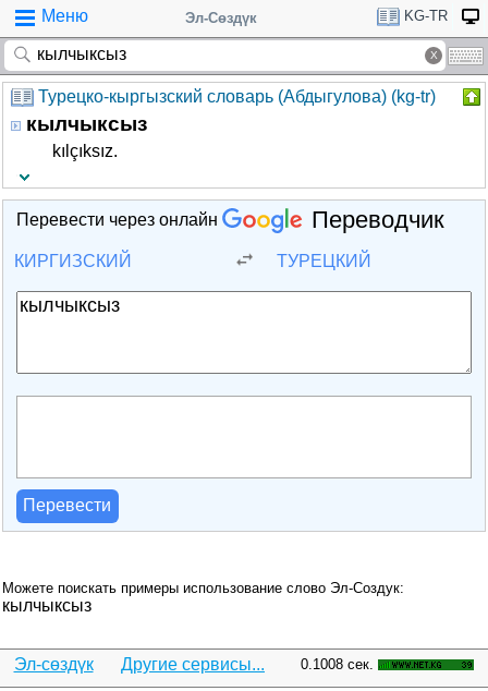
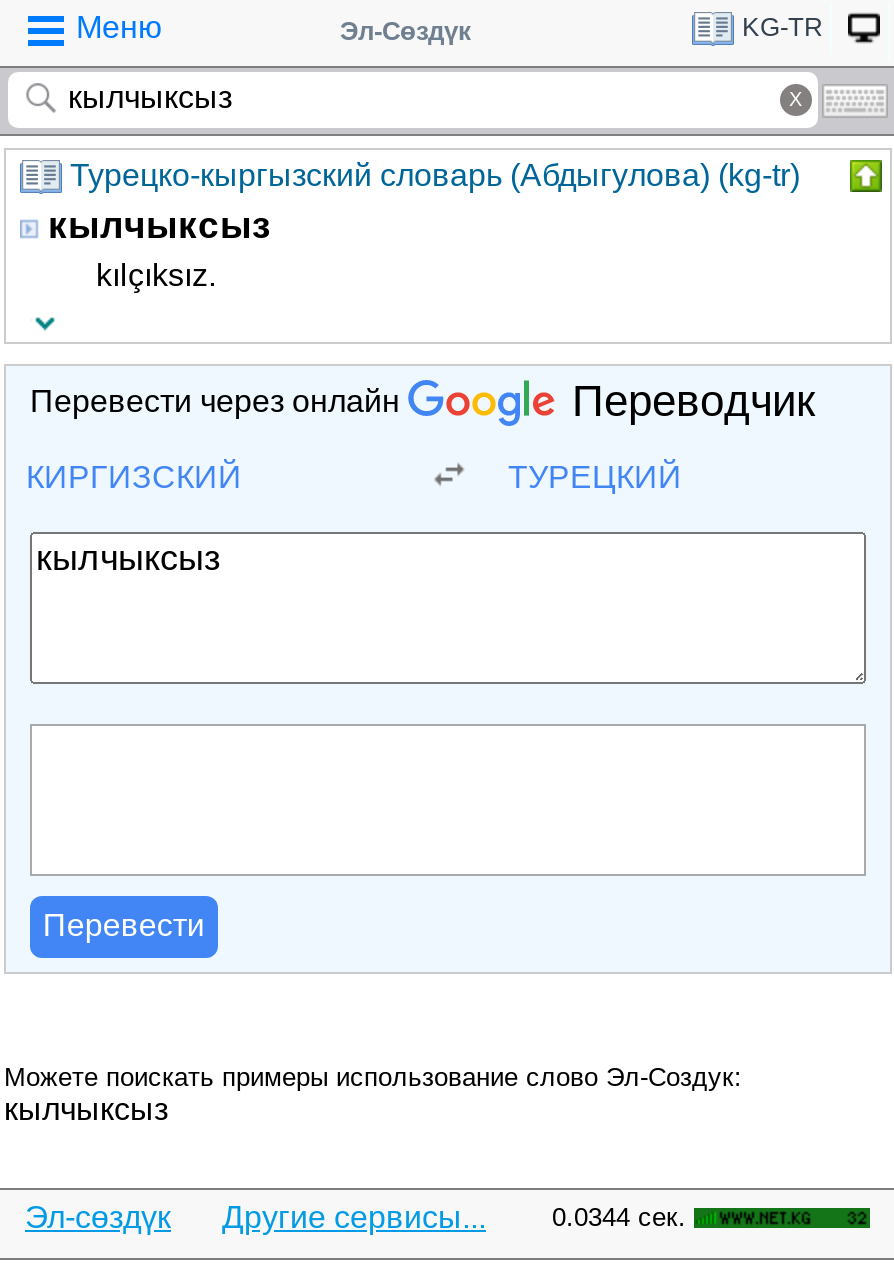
[301,656,374,672] 0.1008 сек. -> [552,1202,686,1232] 0.0344 сек.

